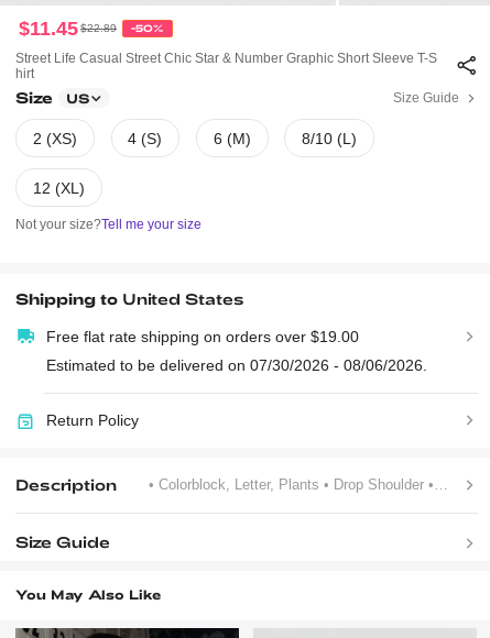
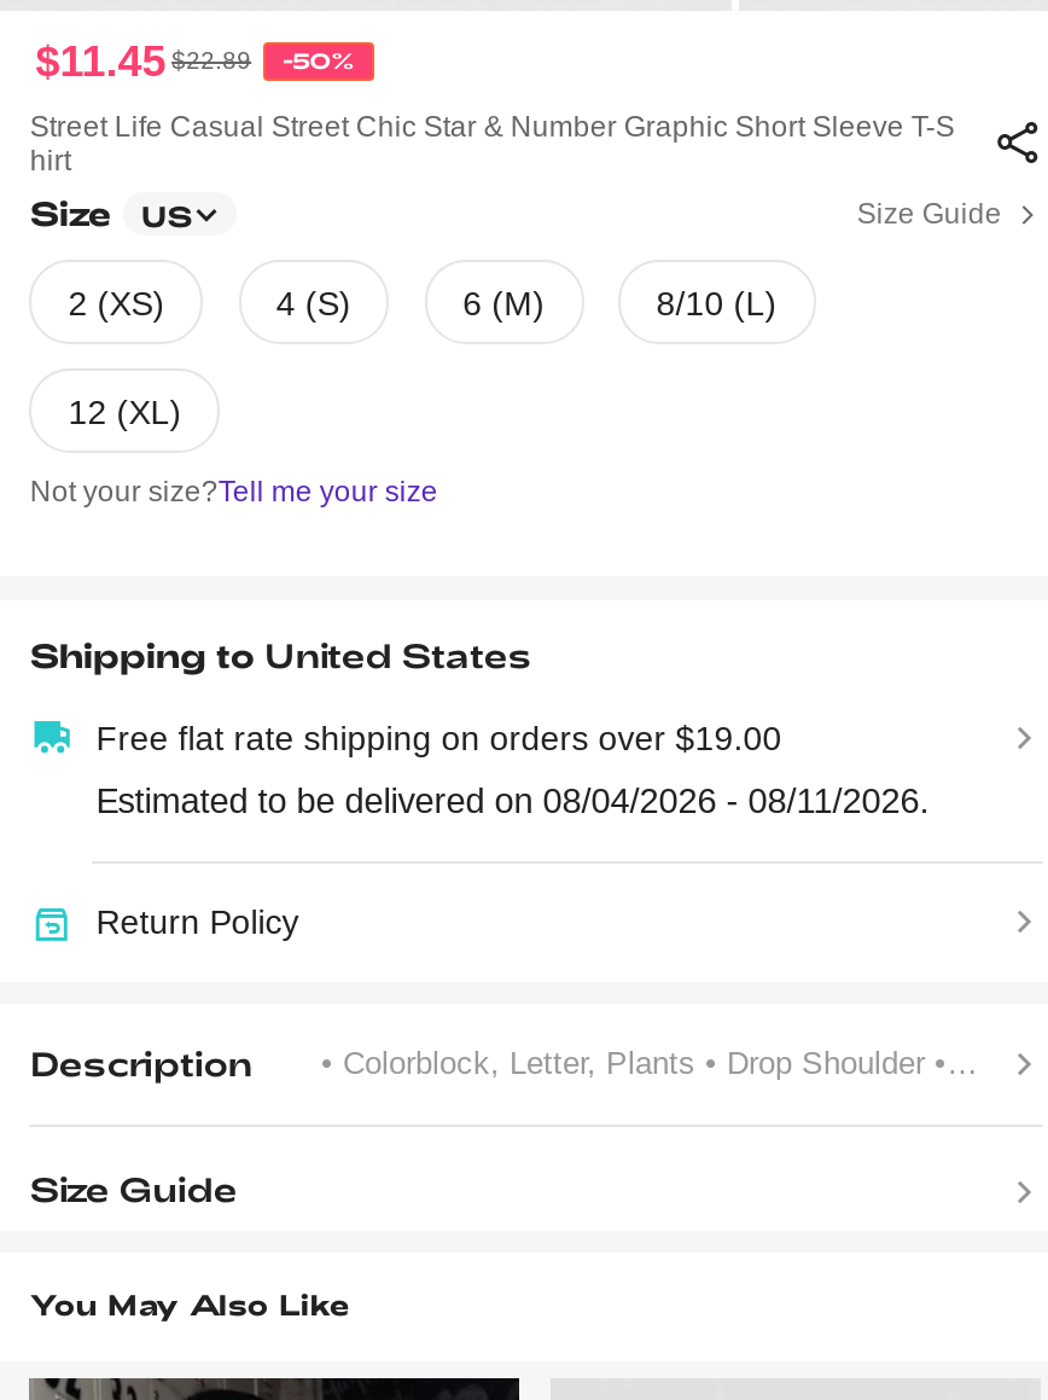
[46,356,427,374] Estimated to be delivered on 07/30/2026 - 08/06/2026. -> [96,781,929,819] Estimated to be delivered on 08/04/2026 - 08/11/2026.

